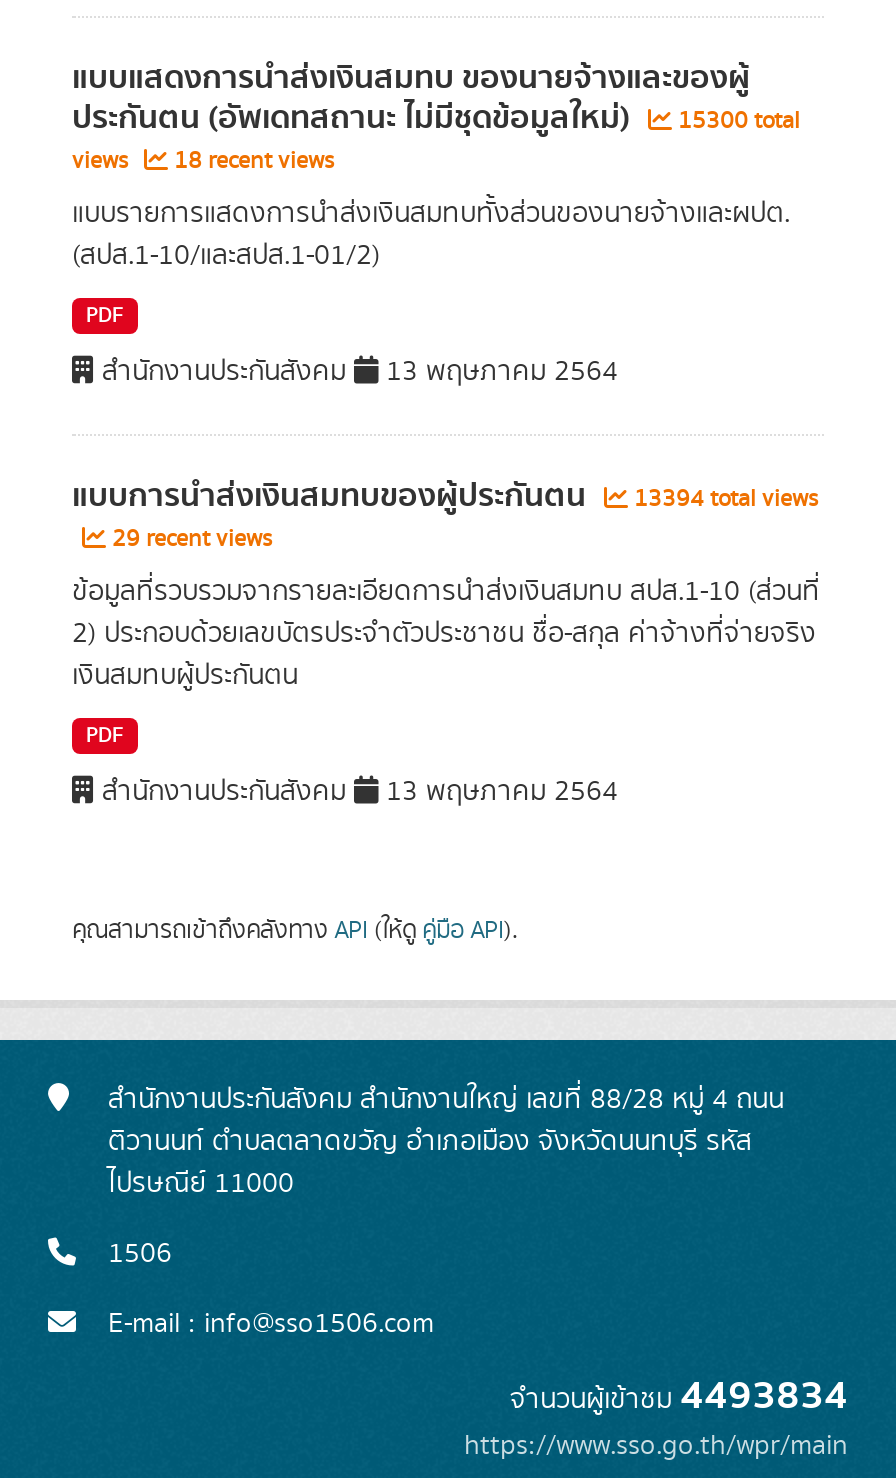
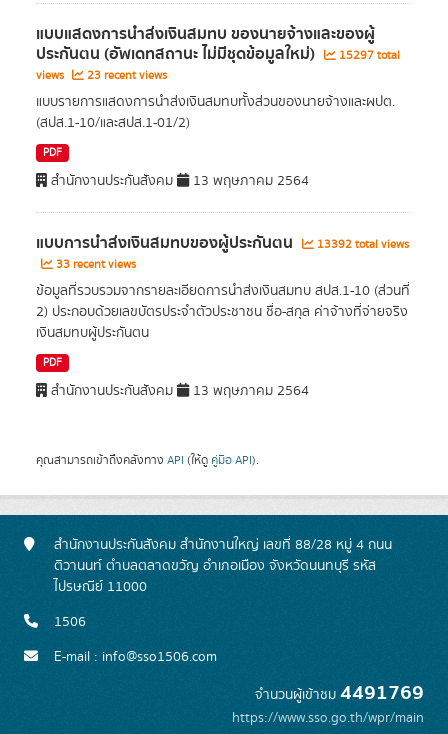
[72,92,800,144] ประกันตน (อัพเดทสถานะ ไม่มีชุดข้อมูลใหม่) 15300 total -> [36,41,400,67] ประกันตน (อัพเดทสถานะ ไม่มีชุดข้อมูลใหม่) 15297 total
[72,144,334,178] views 18 recent views -> [36,67,167,84] views 23 recent views
[72,470,818,522] แบบการนำส่งเงินสมทบของผู้ประกันตน 13394 total views -> [36,230,409,256] แบบการนำส่งเงินสมทบของผู้ประกันตน 13392 total views
[106,522,272,556] 29 recent views -> [53,256,136,273] 33 recent views
[510,1364,848,1428] จำนวนผู้เข้าชม4493834 -> [255,677,424,709] จำนวนผู้เข้าชม4491769

